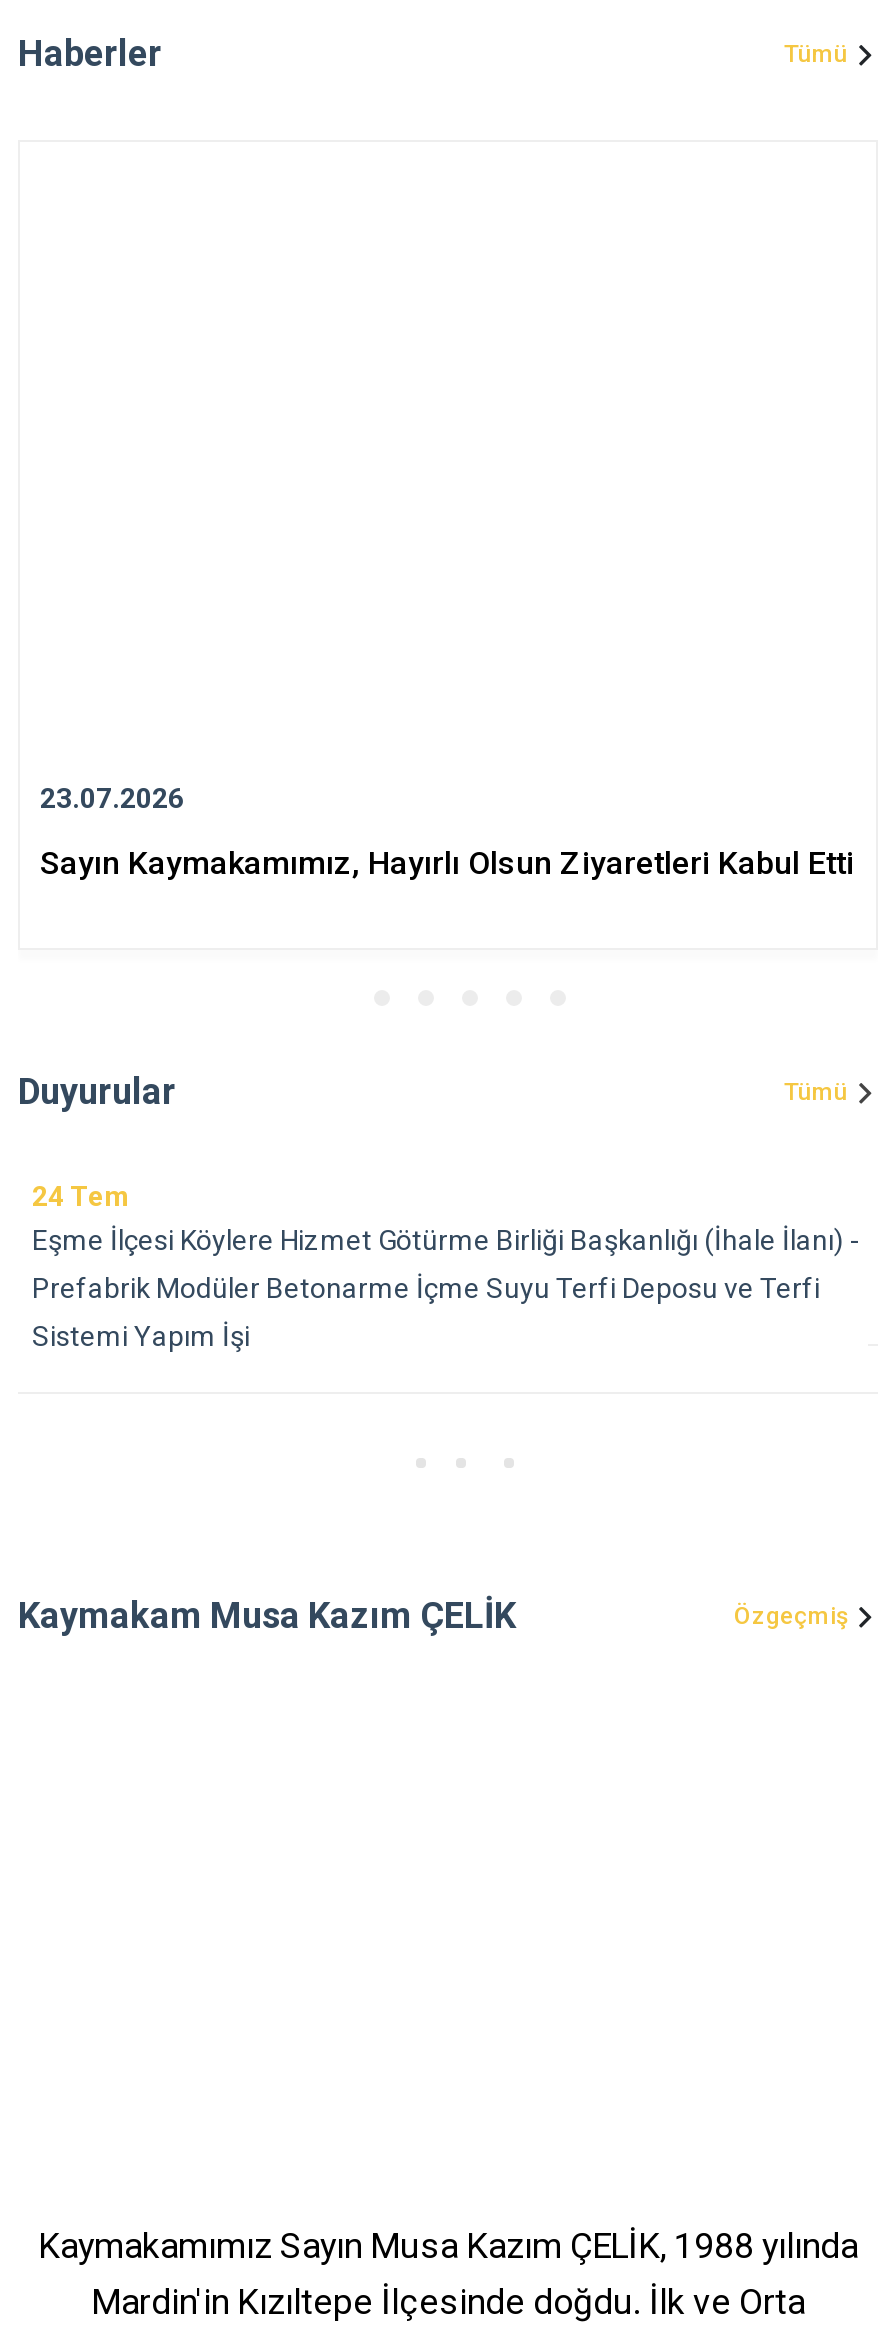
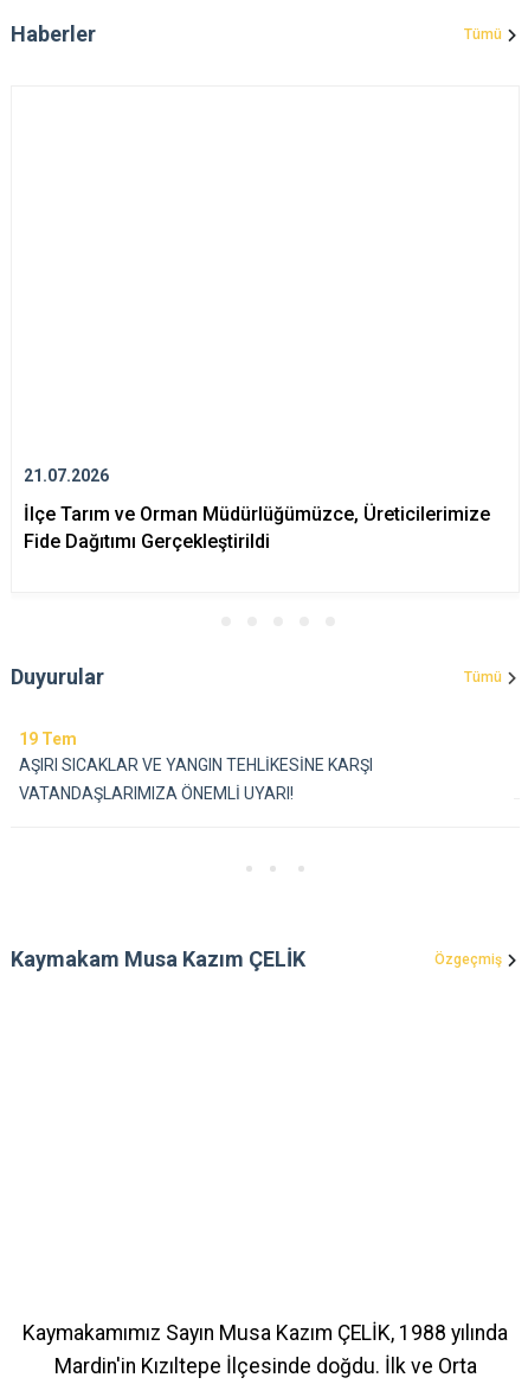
[40,782,184,814] 23.07.2026 -> [24,466,109,485] 21.07.2026
[40,844,854,882] Sayın Kaymakamımız, Hayırlı Olsun Ziyaretleri Kabul Etti -> [24,503,490,553] İlçe Tarım ve Orman Müdürlüğümüzce, Üreticilerimize | Fide Dağıtımı Gerçekleştirildi
moved [18,1070,848,1112] -> [11,664,502,689]: Duyurular | Tümü
[32,1180,860,1352] 24 Tem | Eşme İlçesi Köylere Hizmet Götürme Birliği Başkanlığı (İhale İlanı) - | Prefabrik Modüler Betonarme İçme Suyu Terfi Deposu ve Terfi | Sistemi Yapım İşi -> [19,730,373,803] 19 Tem | AŞIRI SICAKLAR VE YANGIN TEHLİKESİNE KARŞI | VATANDAŞLARIMIZA ÖNEMLİ UYARI!

